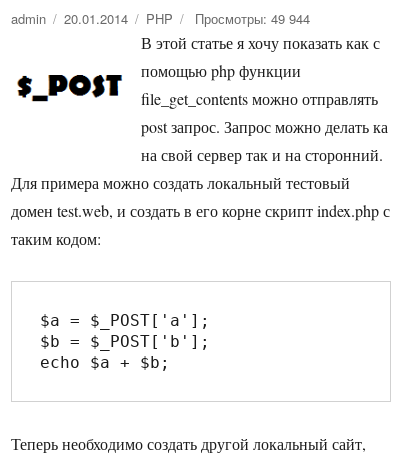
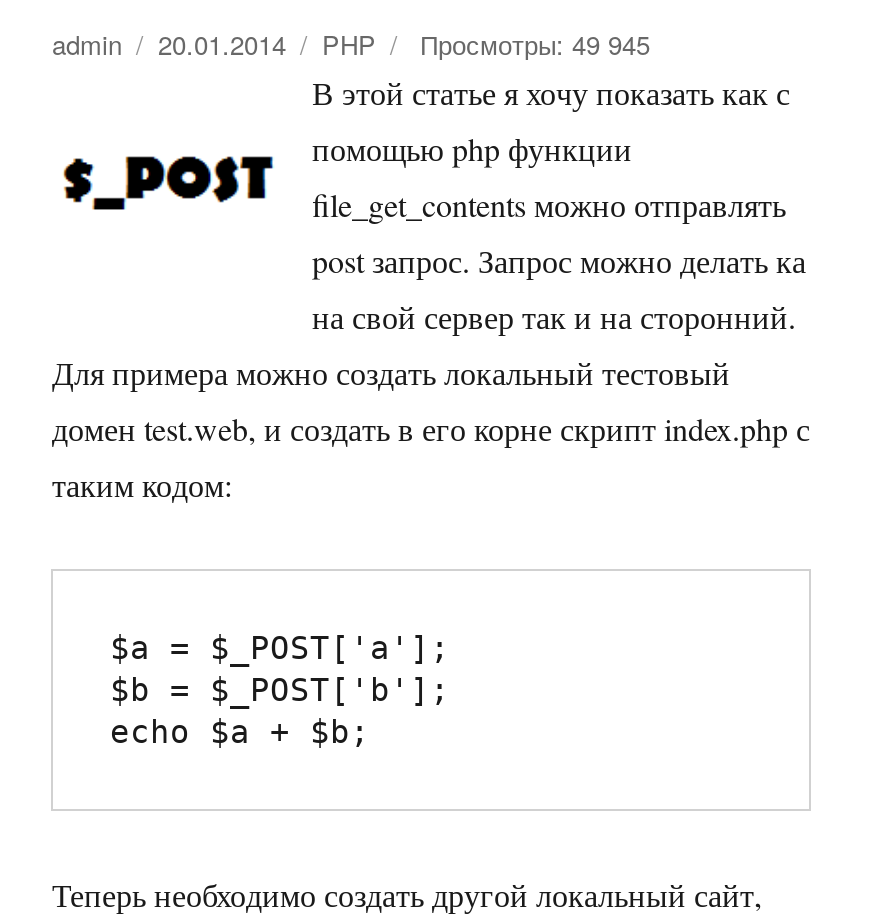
[195,9,310,28] Просмотры: 49 944 -> [420,25,650,63] Просмотры: 49 945

